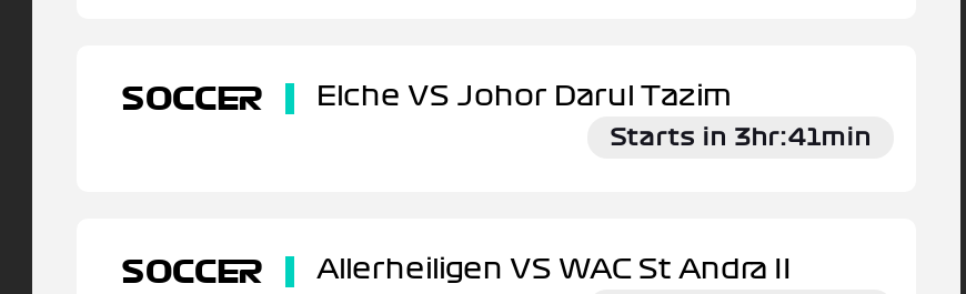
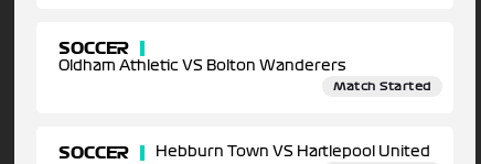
[316,83,732,110] Elche VS Johor Darul Tazim -> [58,59,346,73] Oldham Athletic VS Bolton Wanderers
[610,125,871,150] Starts in 3hr:41min -> [333,80,431,92] Match Started
[316,256,792,283] Allerheiligen VS WAC St Andra II -> [156,145,430,158] Hebburn Town VS Hartlepool United

